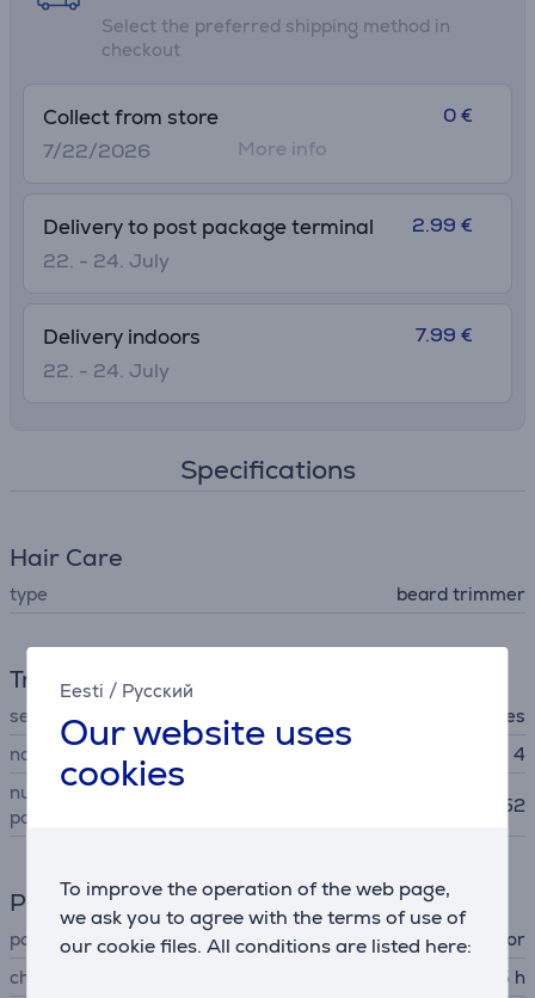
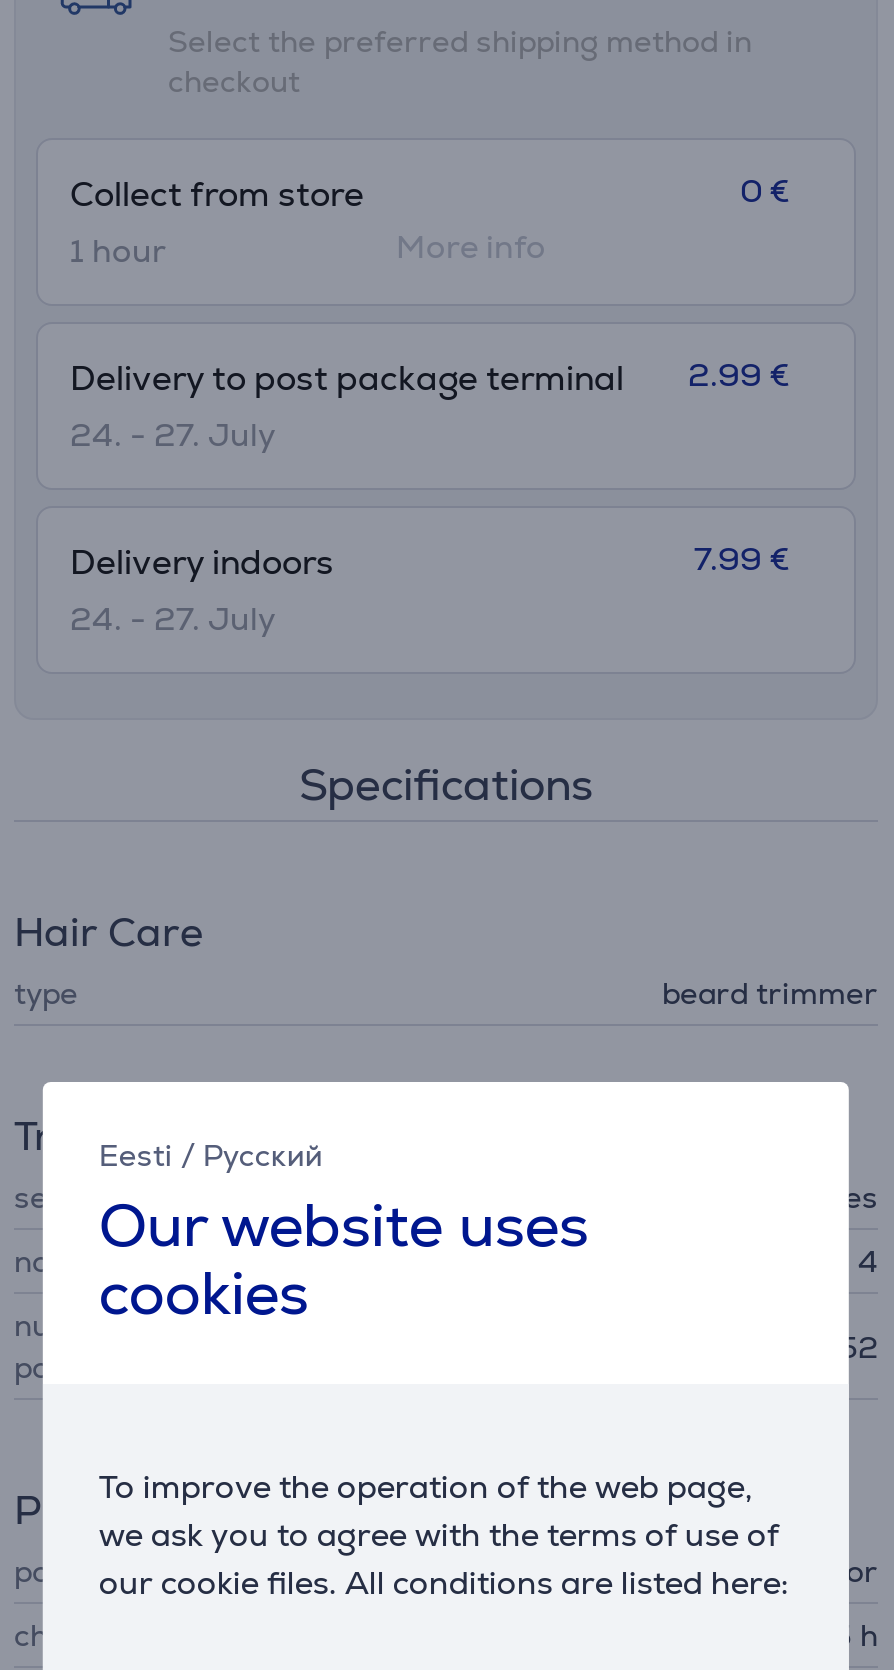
[43,138,150,164] 7/22/2026 -> [70,230,166,272] 1 hour
[43,248,170,273] 22. - 24. July -> [70,414,276,456] 24. - 27. July
[43,358,170,383] 22. - 24. July -> [70,598,276,640] 24. - 27. July

